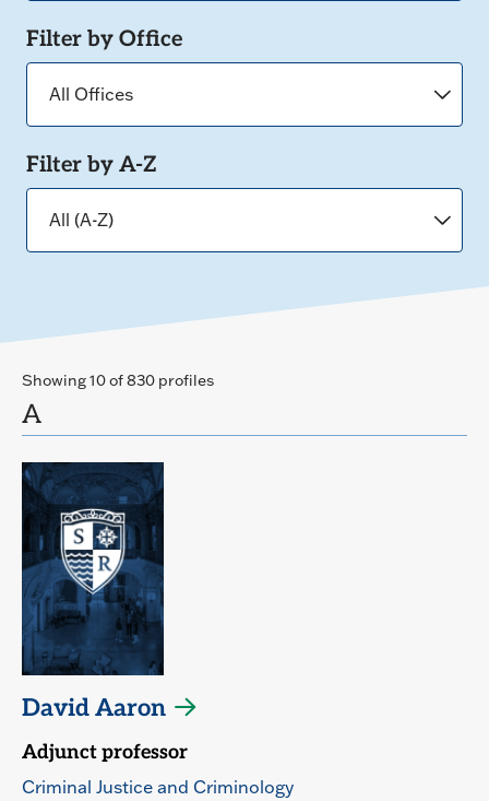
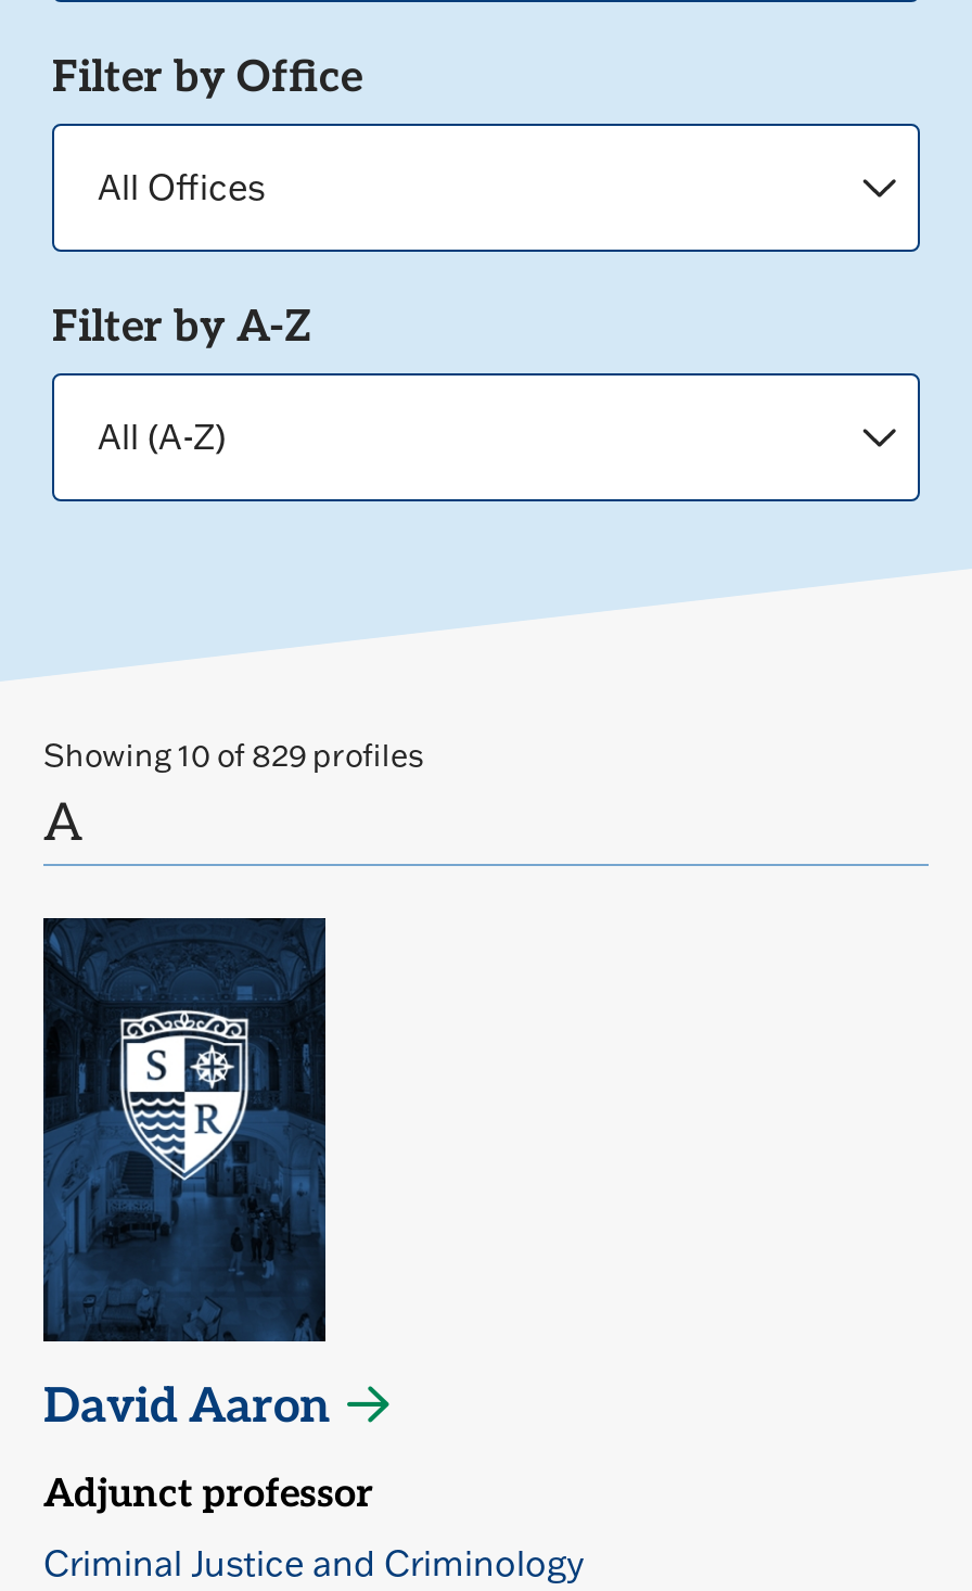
[22,370,214,390] Showing 10 of 830 profiles -> [43,736,423,775] Showing 10 of 829 profiles

